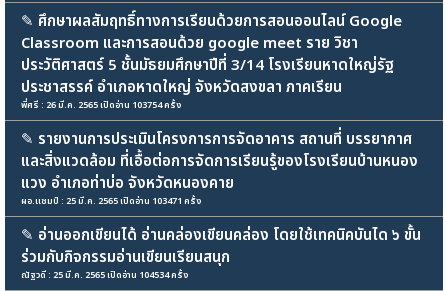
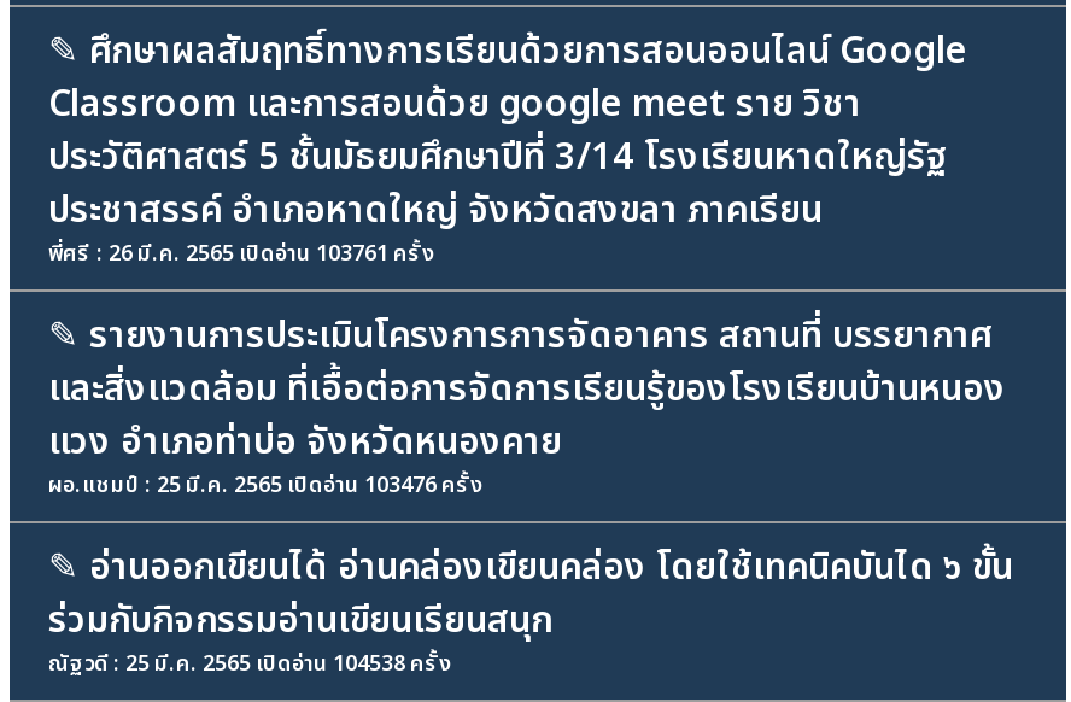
[21,98,181,112] พี่ศรี : 26 มี.ค. 2565 เปิดอ่าน 103754 ครั้ง -> [48,237,434,271] พี่ศรี : 26 มี.ค. 2565 เปิดอ่าน 103761 ครั้ง
[21,194,201,208] ผอ.แชมป์ : 25 มี.ค. 2565 เปิดอ่าน 103471 ครั้ง -> [48,469,482,503] ผอ.แชมป์ : 25 มี.ค. 2565 เปิดอ่าน 103476 ครั้ง
[21,268,188,282] ณัฐวดี : 25 มี.ค. 2565 เปิดอ่าน 104534 ครั้ง -> [48,647,451,681] ณัฐวดี : 25 มี.ค. 2565 เปิดอ่าน 104538 ครั้ง

